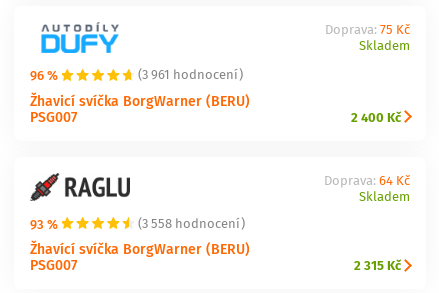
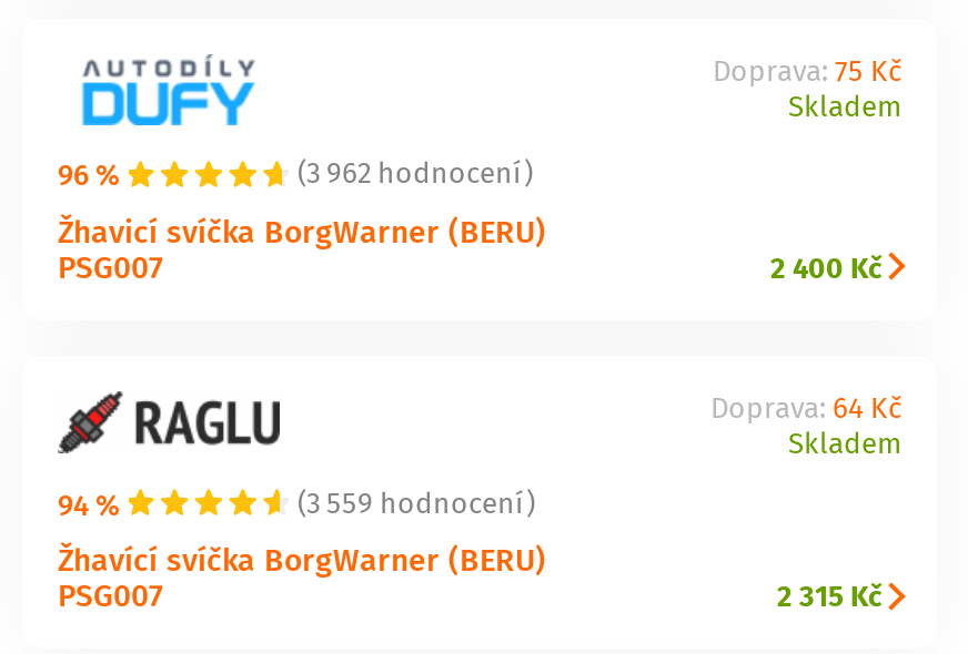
[138,65,243,84] (3 961 hodnocení) -> [298,153,533,195] (3 962 hodnocení)
[30,214,58,234] 93 % -> [58,482,120,526] 94 %
[138,214,245,233] (3 558 hodnocení) -> [298,482,535,524] (3 559 hodnocení)

